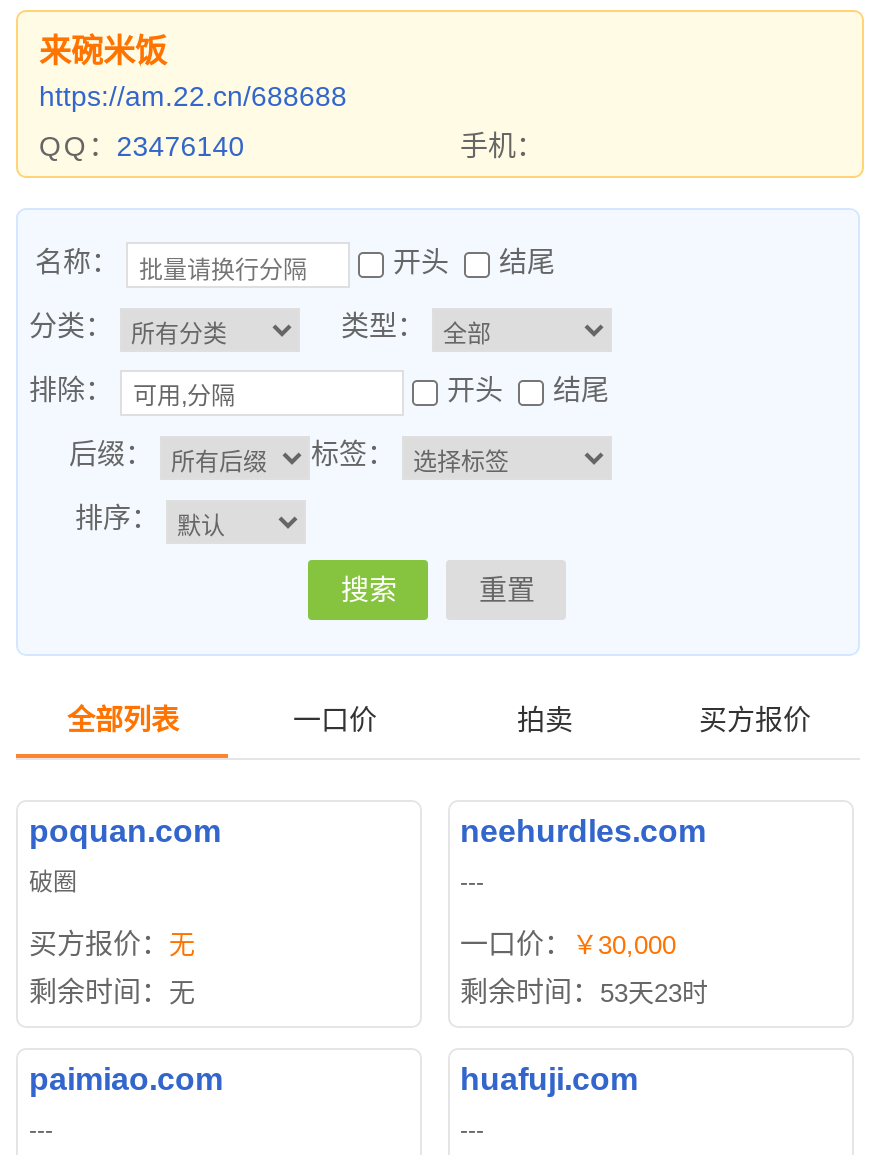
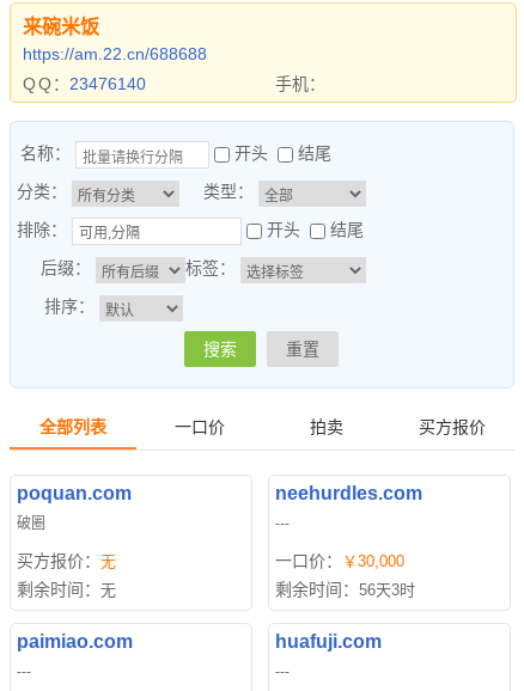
[460,977,708,1009] 剩余时间：53天23时 -> [275,580,415,599] 剩余时间：56天3时

